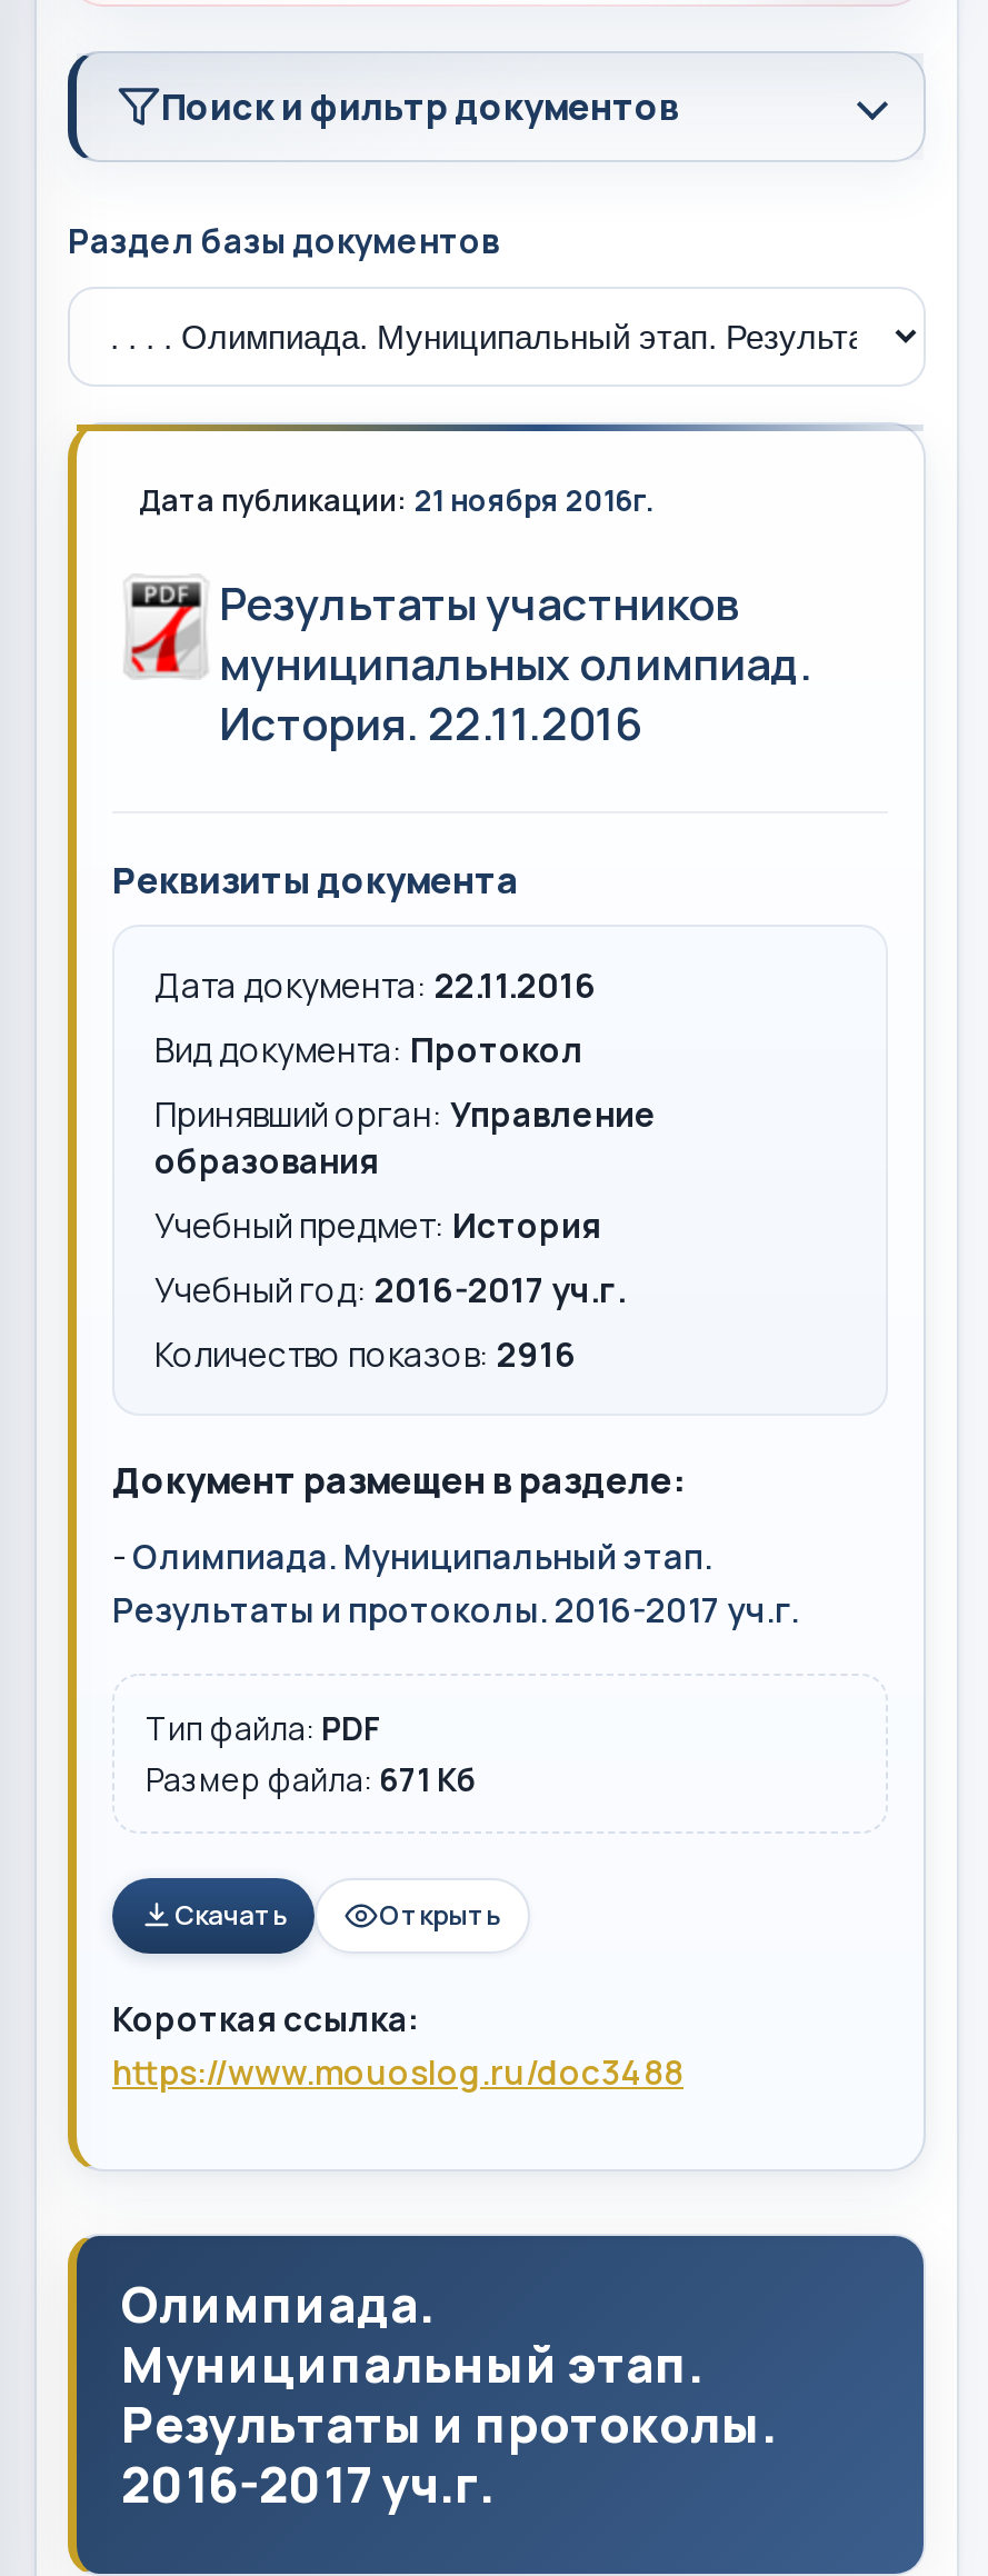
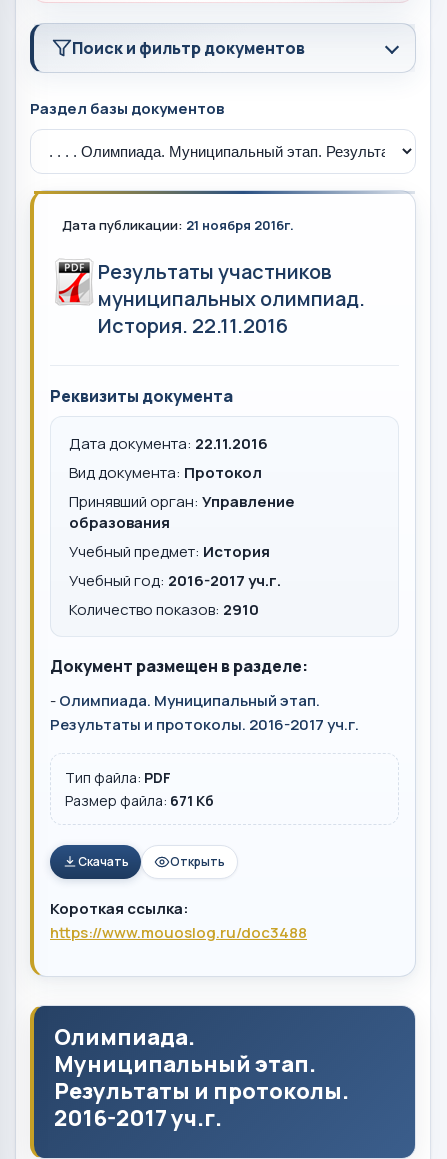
[154,1331,577,1378] Количество показов: 2916 -> [69,599,259,620] Количество показов: 2910

